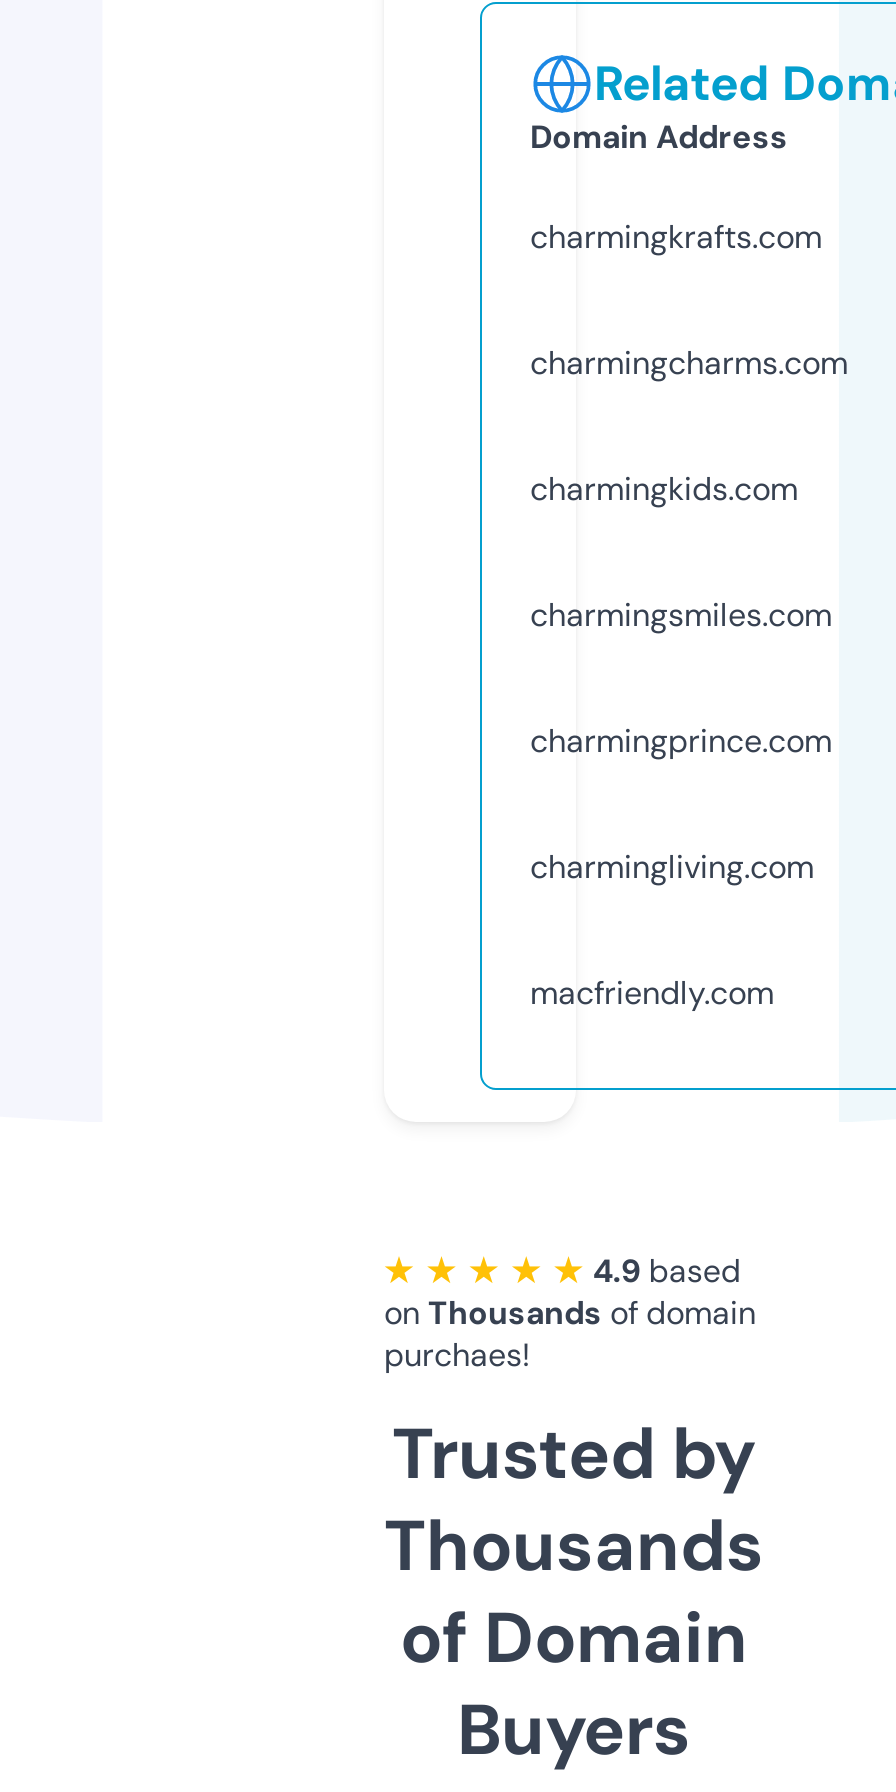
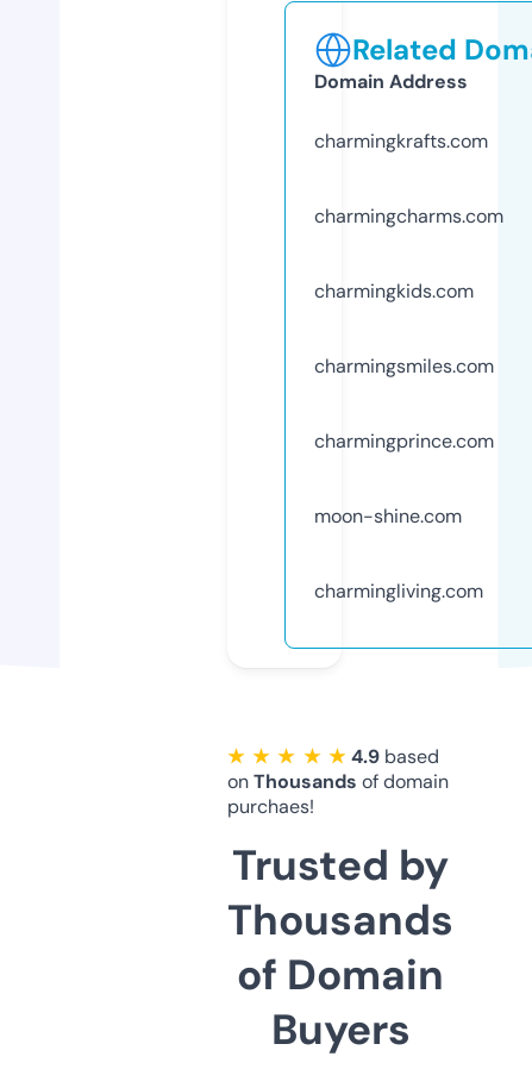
none -> [314,503,462,528] moon-shine.com
moved [530,846,814,888] -> [314,578,483,603]: charmingliving.com
[530,972,774,1014] macfriendly.com -> none

